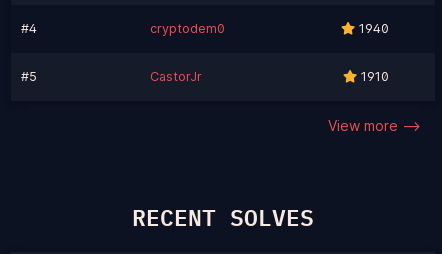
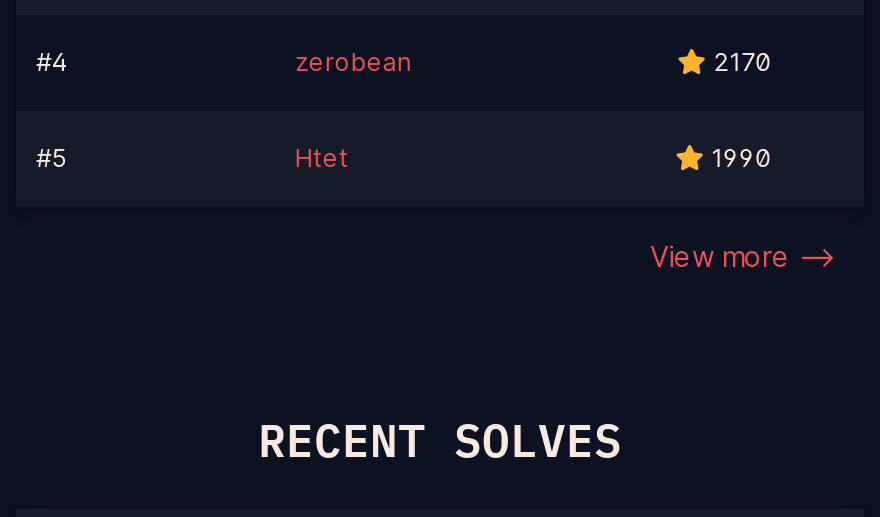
[150,21,389,36] cryptodem0 | 1940 -> [295,48,771,78] zerobean | 2170
[150,69,389,84] CastorJr | 1910 -> [295,144,771,174] Htet | 1990

